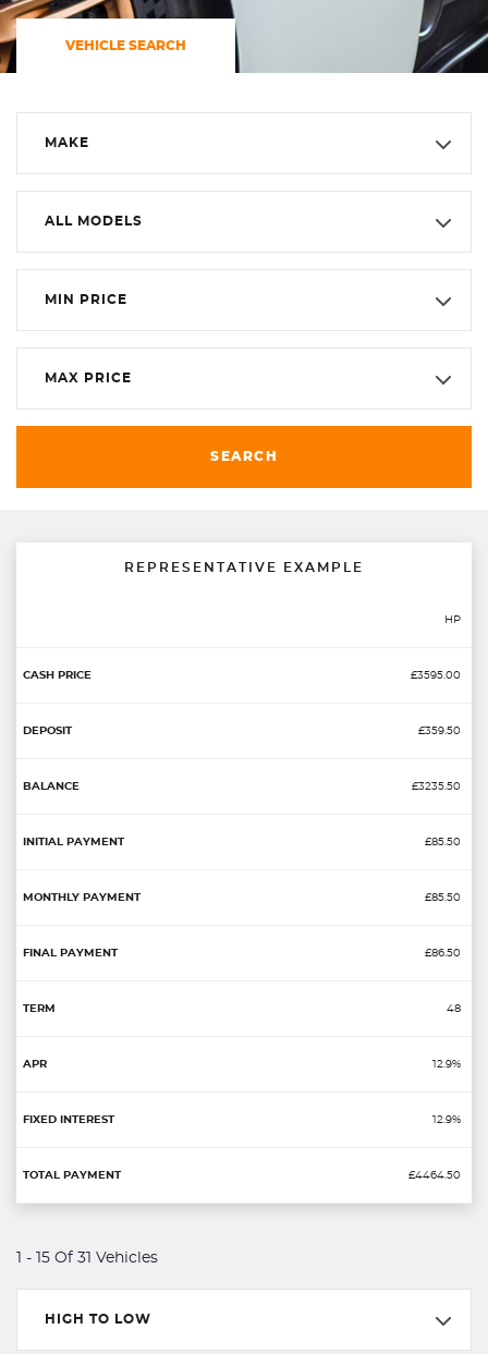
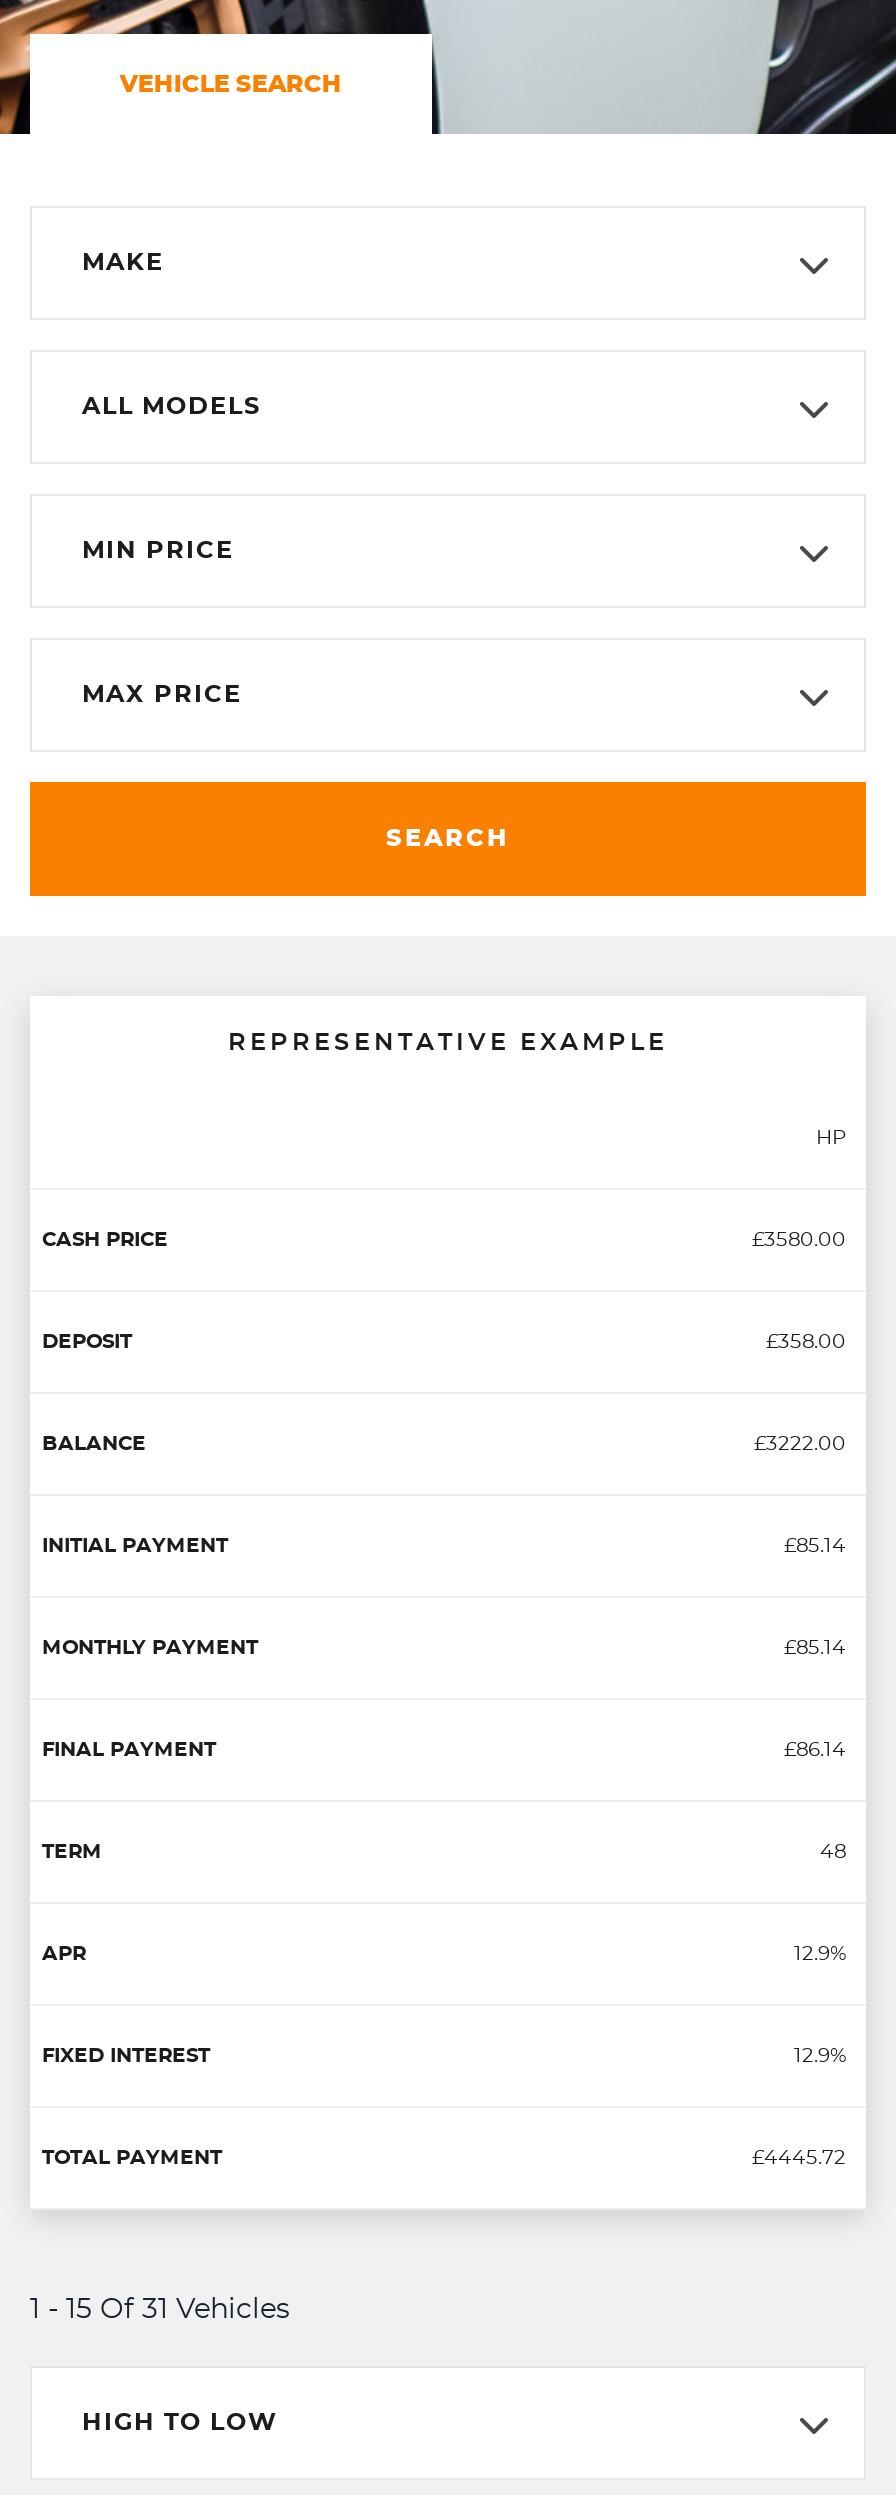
[411,669,461,680] £3595.00 -> [752,1229,846,1249] £3580.00
[418,725,461,736] £359.50 -> [766,1331,846,1351] £358.00
[412,780,461,791] £3235.50 -> [754,1433,846,1453] £3222.00
[425,836,461,847] £85.50 -> [784,1535,846,1555] £85.14
[425,892,461,902] £85.50 -> [784,1637,846,1657] £85.14
[425,947,461,958] £86.50 -> [784,1739,846,1759] £86.14
[408,1169,461,1180] £4464.50 -> [752,2147,846,2167] £4445.72

